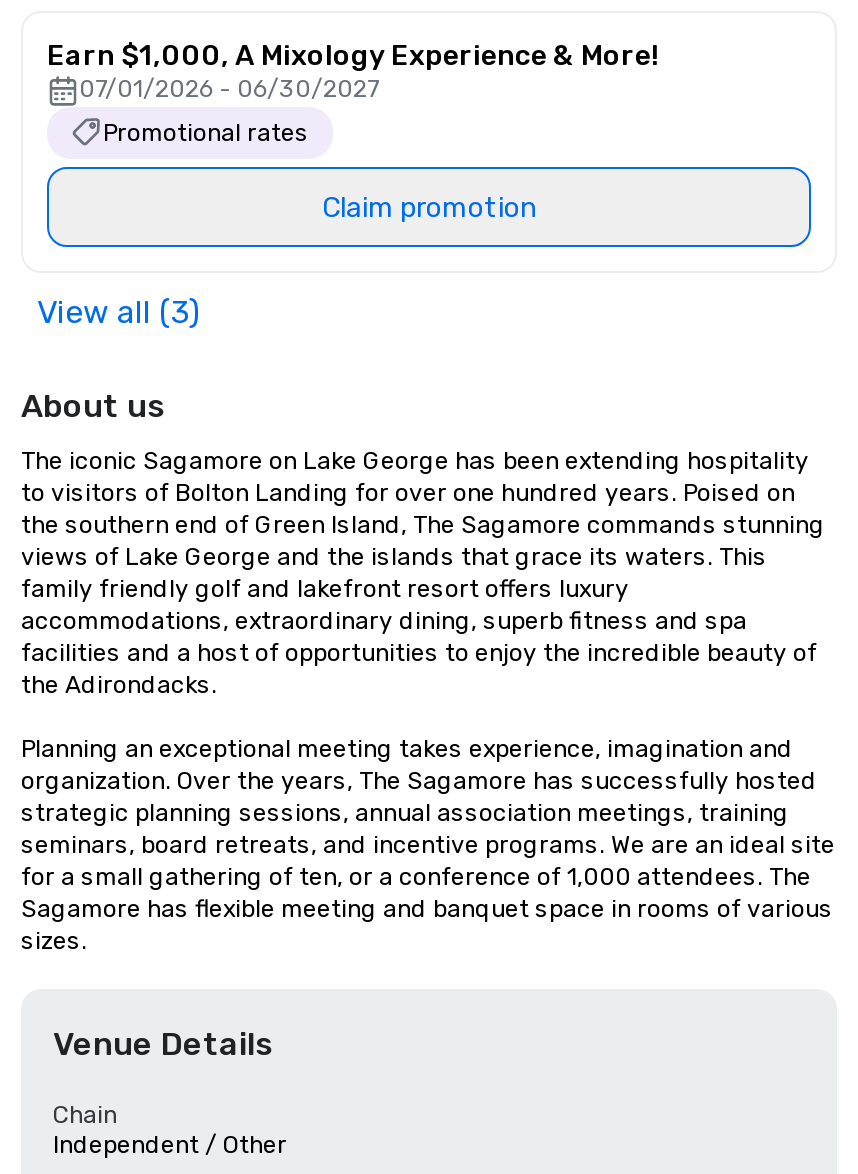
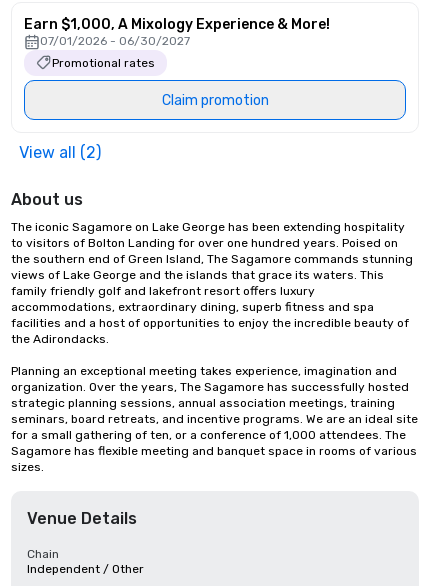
[37,293,199,331] View all (3) -> [19,143,101,162] View all (2)

